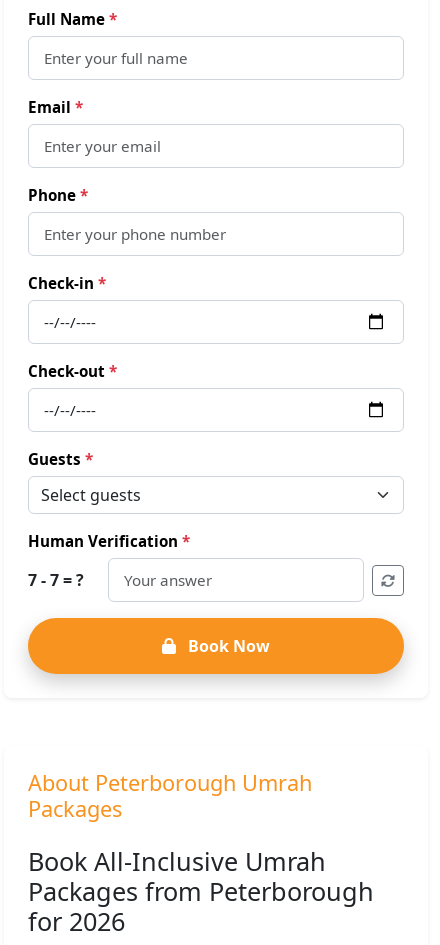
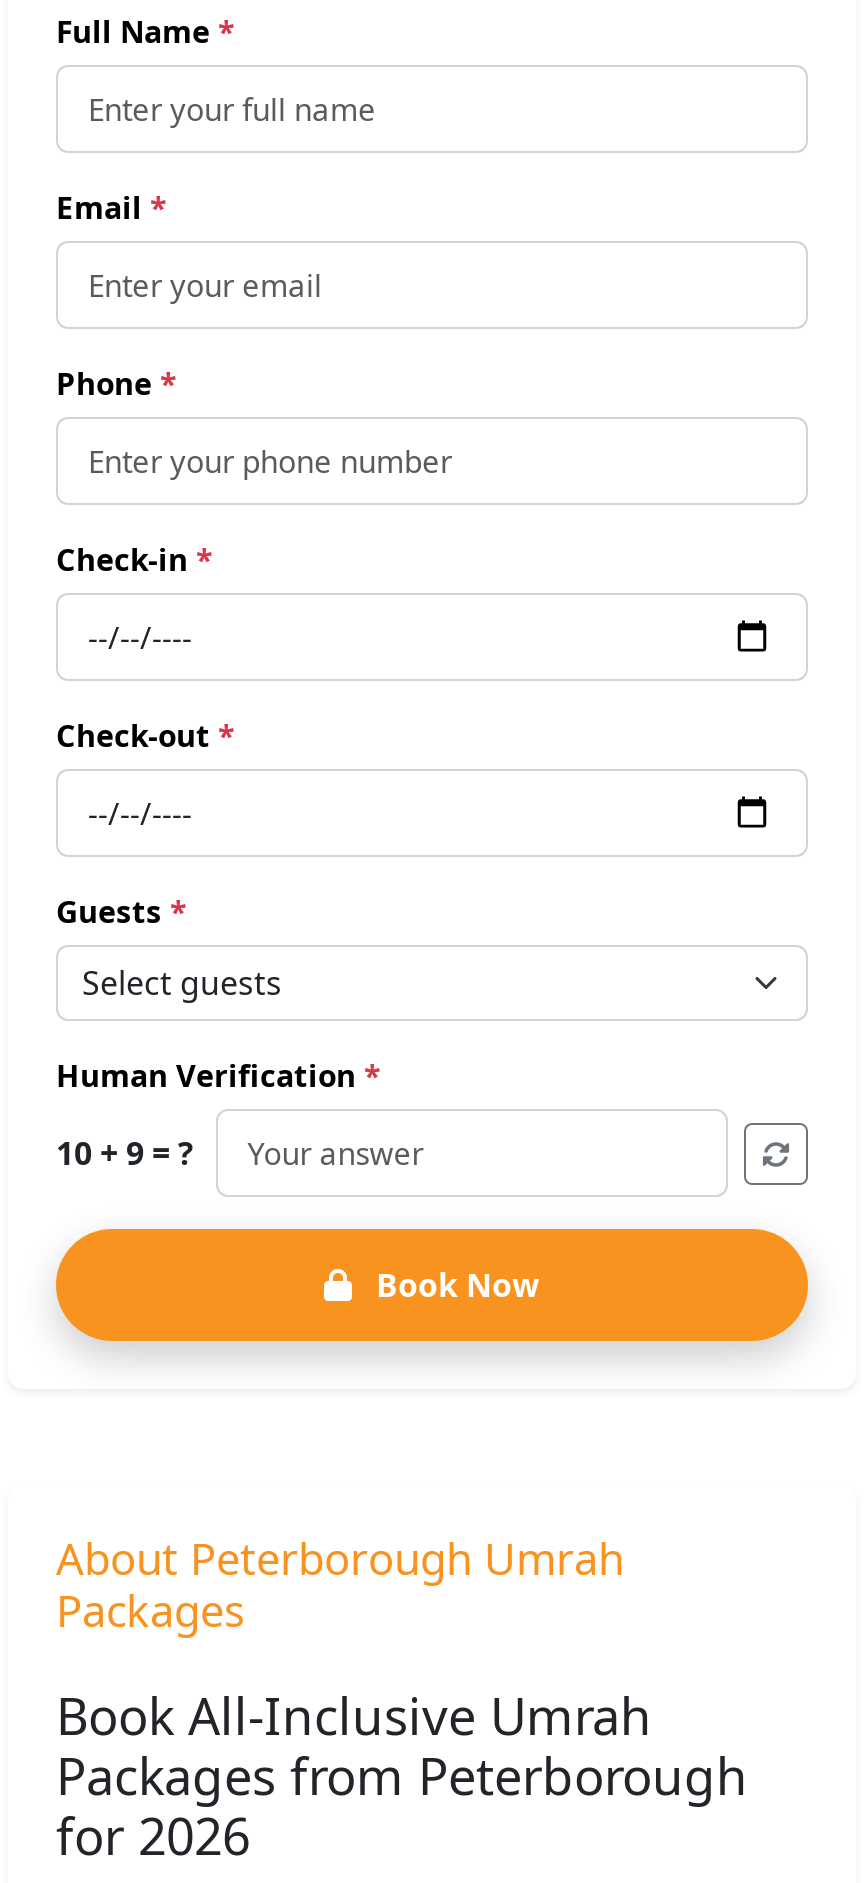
[28,569,84,591] 7 - 7 = ? -> [56,1132,194,1176] 10 + 9 = ?

